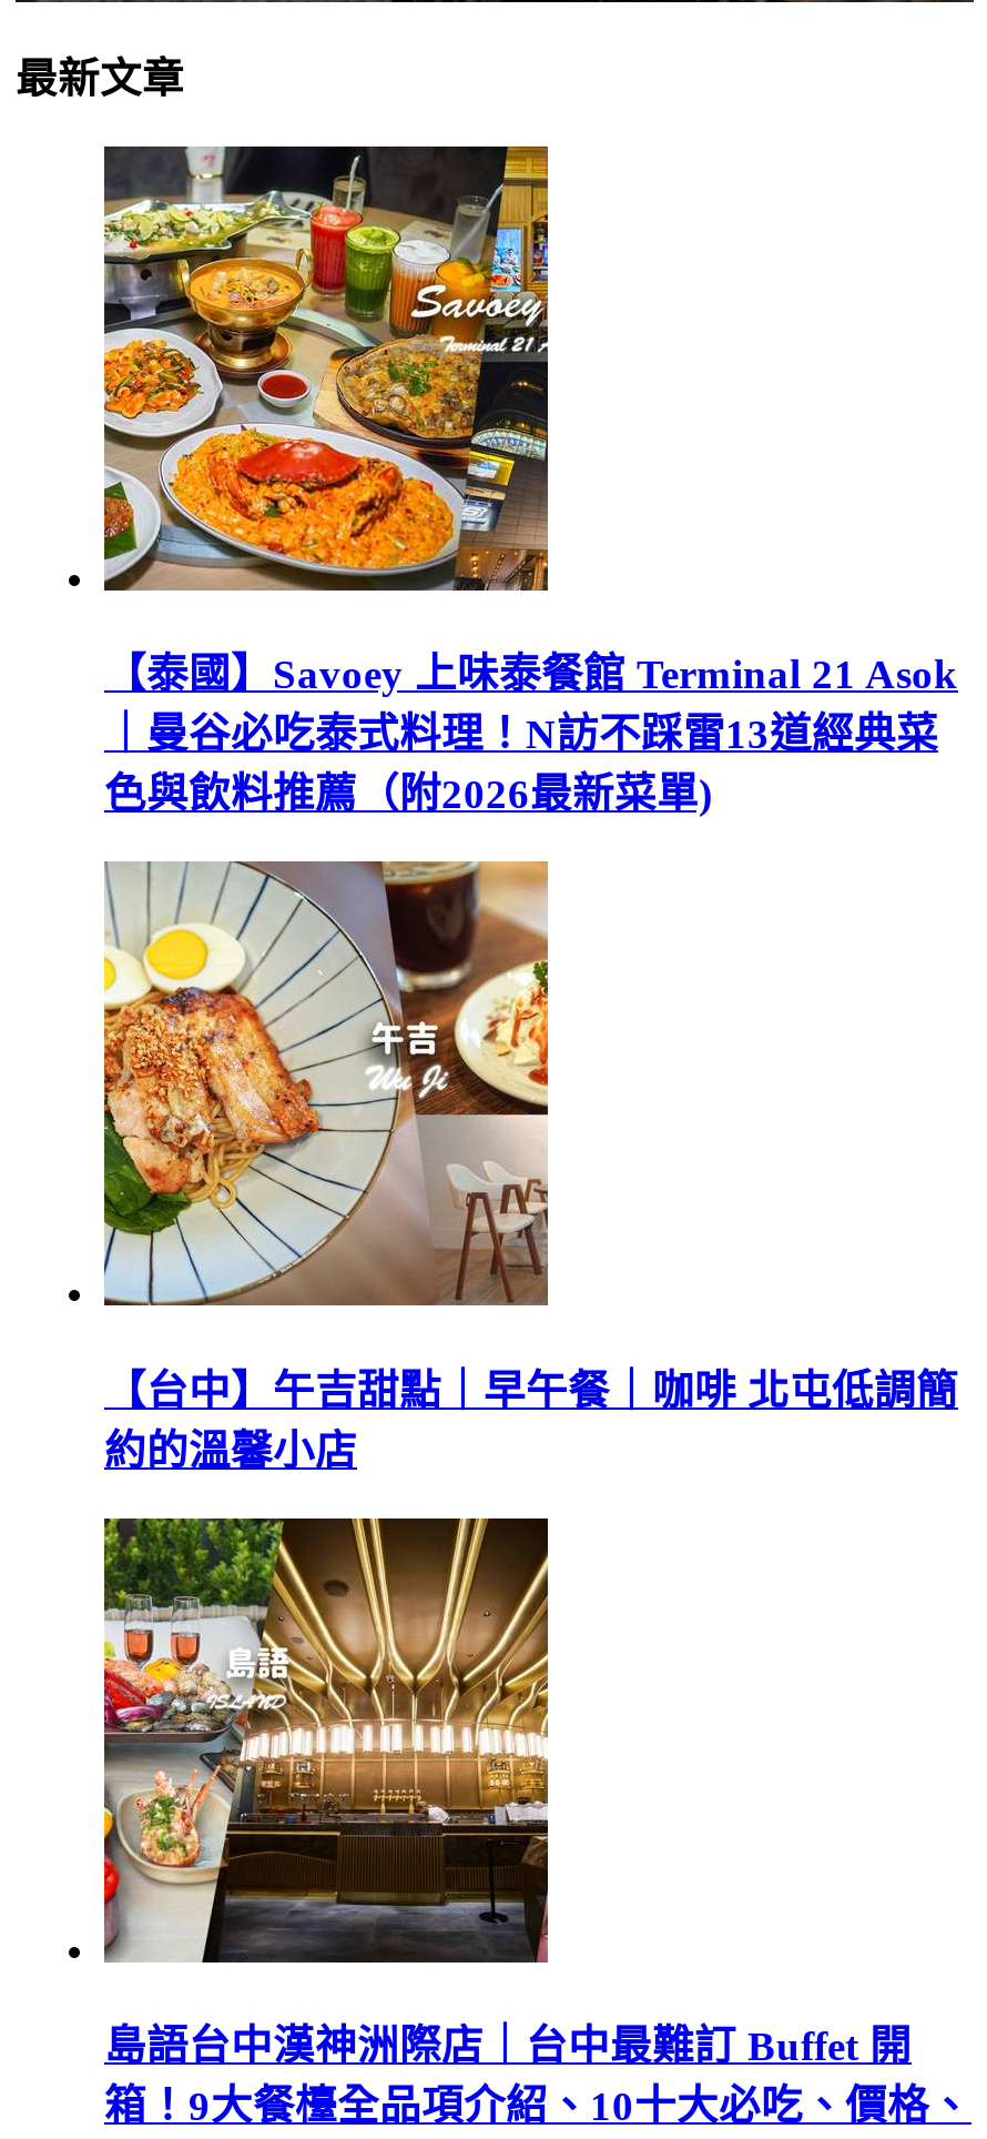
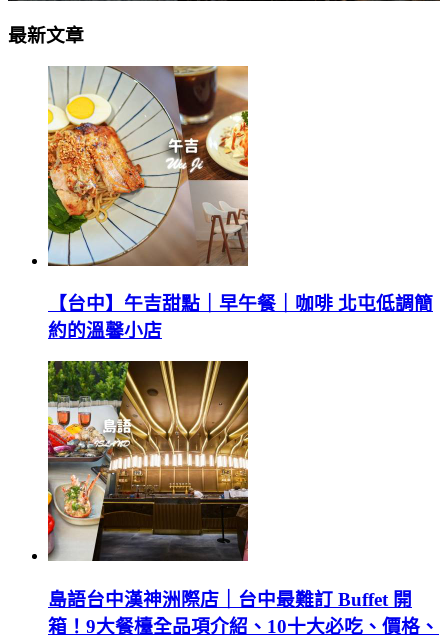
[102,144,958,818] [image] | 【泰國】Savoey 上味泰餐館 Terminal 21 Asok | ｜曼谷必吃泰式料理！N訪不踩雷13道經典菜 | 色與飲料推薦（附2026最新菜單) -> none

